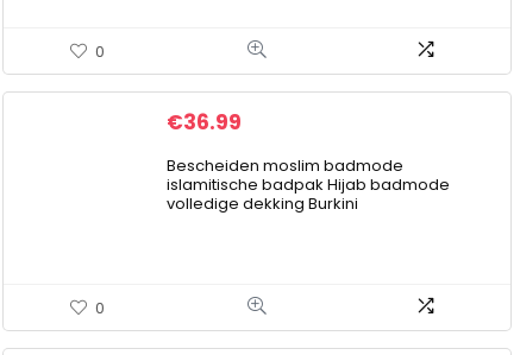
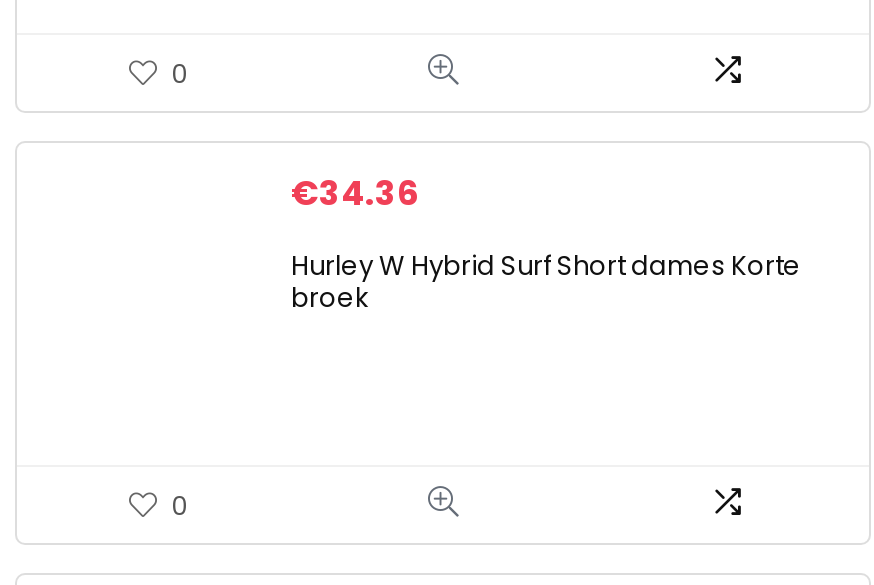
[167,108,242,137] €36.99 -> [291,169,419,217] €34.36
[167,154,450,215] Bescheiden moslim badmode | islamitische badpak Hijab badmode | volledige dekking Burkini -> [291,247,801,317] Hurley W Hybrid Surf Short dames Korte | broek

